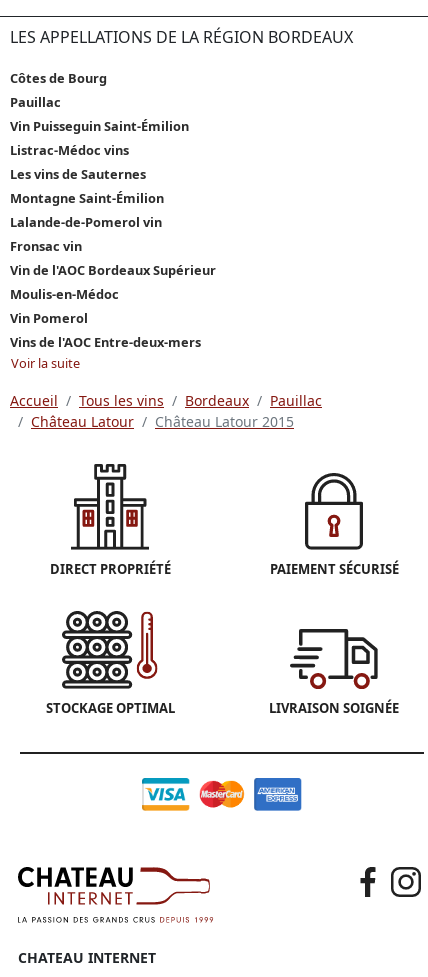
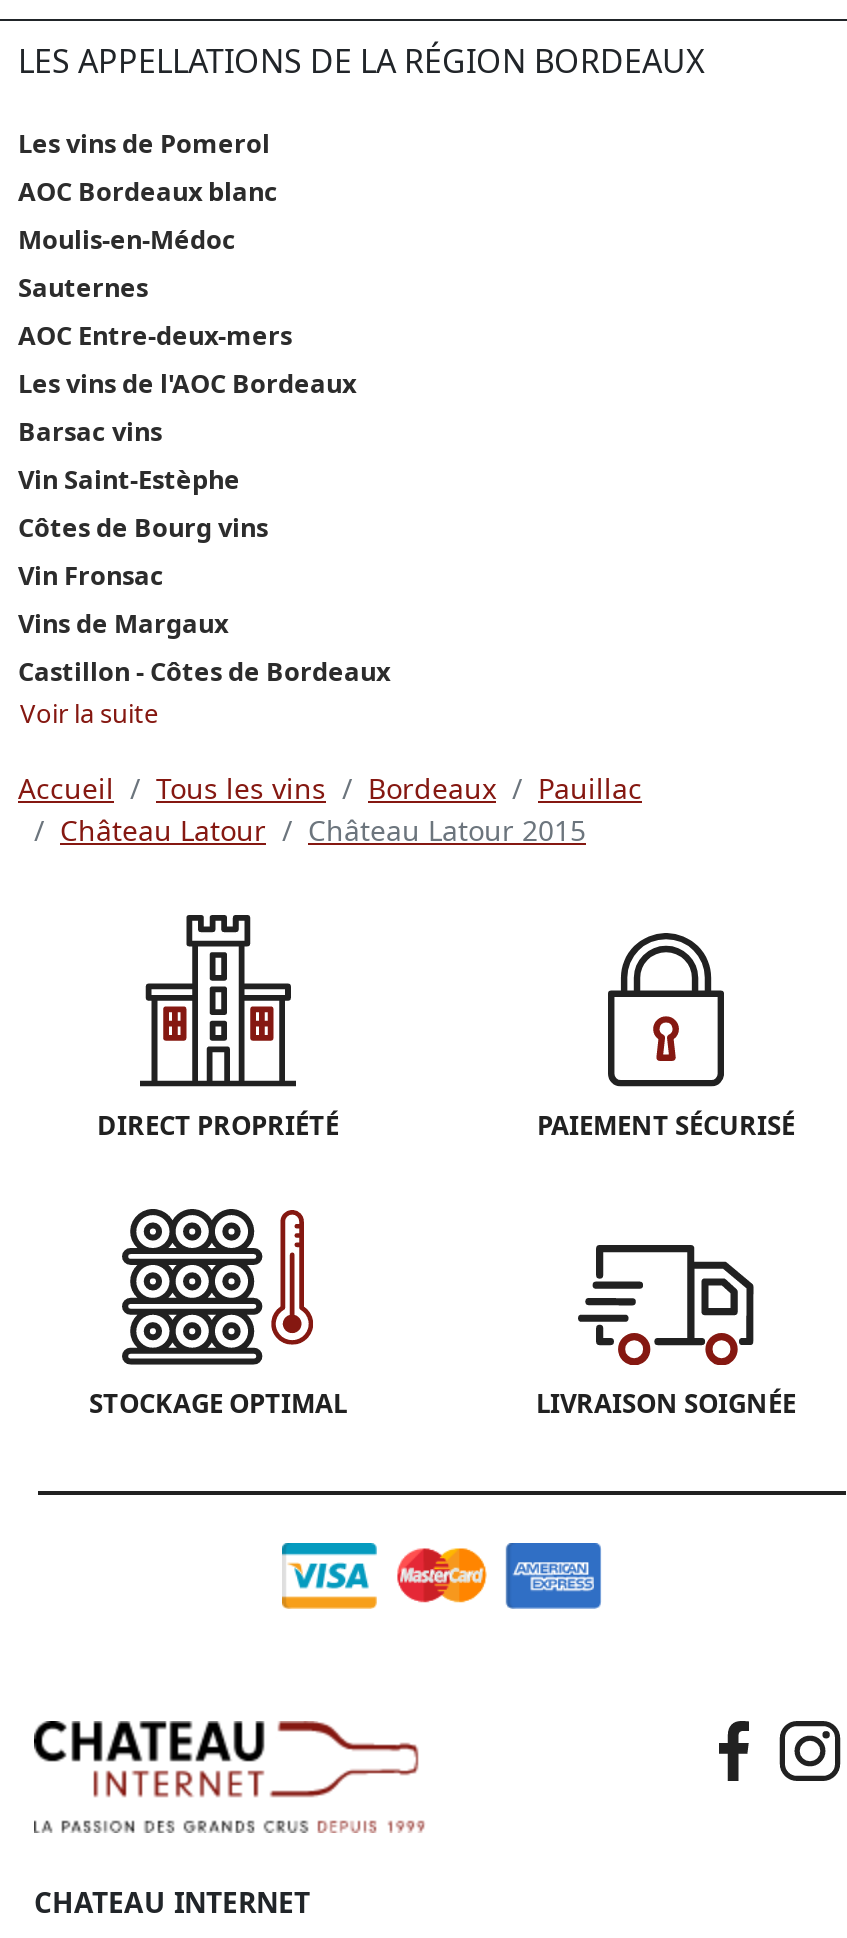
[10,69,216,279] Côtes de Bourg | Pauillac | Vin Puisseguin Saint-Émilion | Listrac-Médoc vins | Les vins de Sauternes | Montagne Saint-Émilion | Lalande-de-Pomerol vin | Fronsac vin | Vin de l'AOC Bordeaux Supérieur -> [18,125,278,209] Les vins de Pomerol | AOC Bordeaux blanc
moved [10,285,119,303] -> [18,221,236,257]: Moulis-en-Médoc
[10,309,201,351] Vin Pomerol | Vins de l'AOC Entre-deux-mers -> [18,269,390,689] Sauternes | AOC Entre-deux-mers | Les vins de l'AOC Bordeaux | Barsac vins | Vin Saint-Estèphe | Côtes de Bourg vins | Vin Fronsac | Vins de Margaux | Castillon - Côtes de Bordeaux

